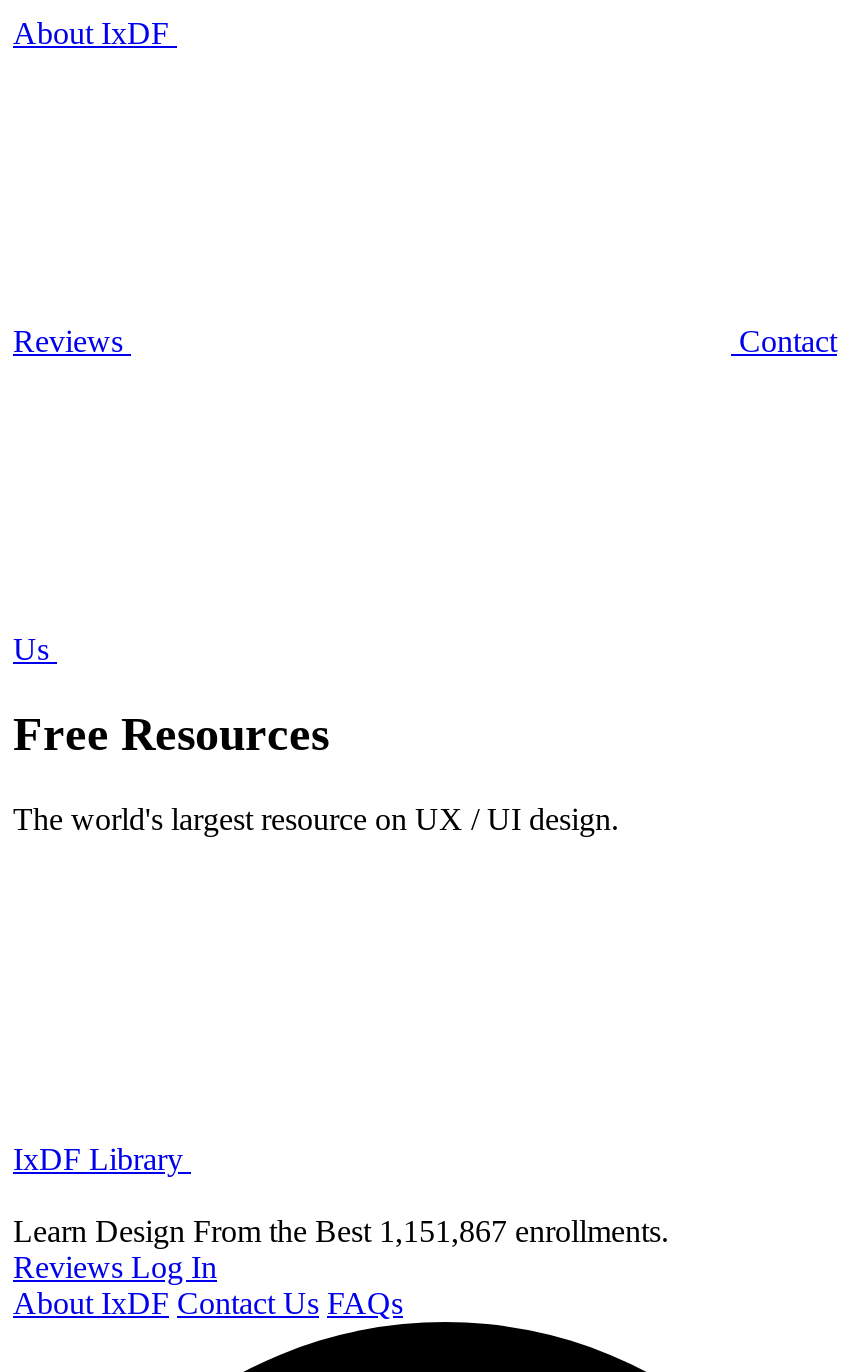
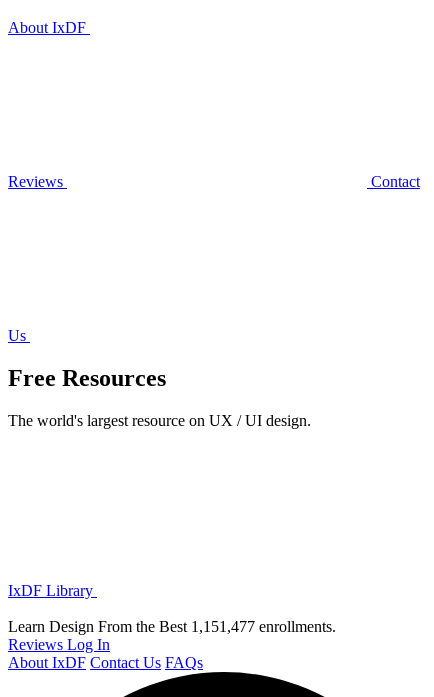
[13,1213,669,1247] Learn Design From the Best 1,151,867 enrollments. -> [8,618,336,635] Learn Design From the Best 1,151,477 enrollments.

